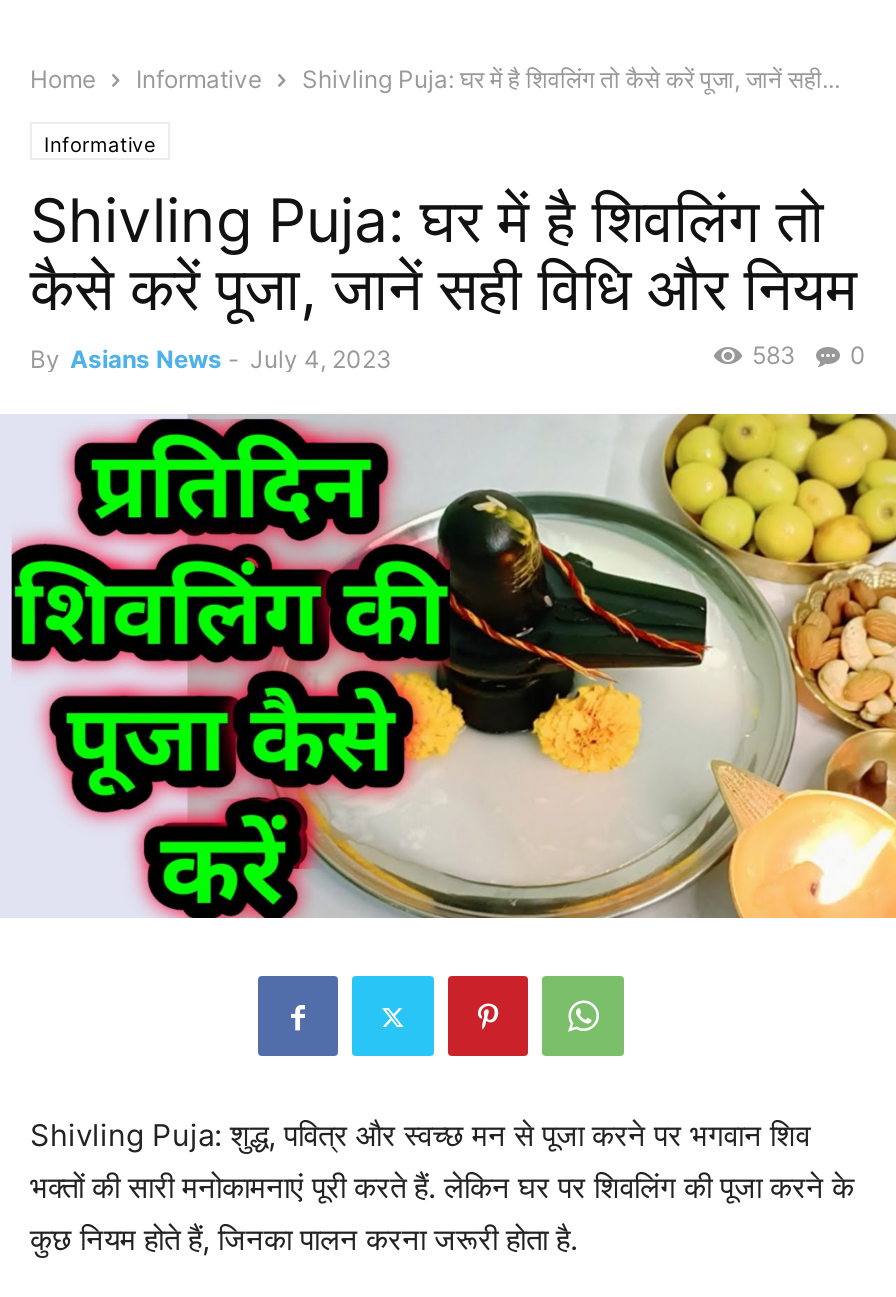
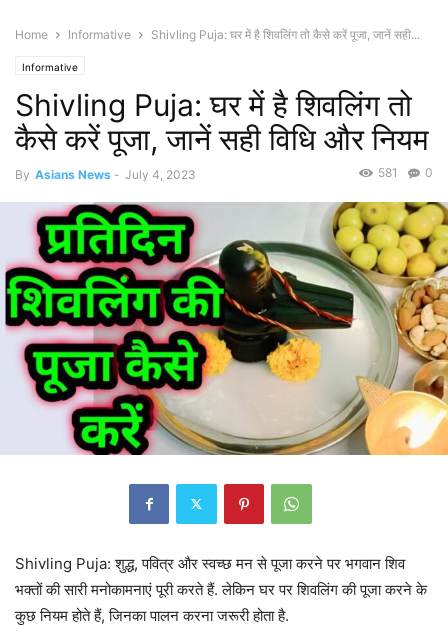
[752,340,866,370] 583 0 -> [378,165,433,180] 581 0

